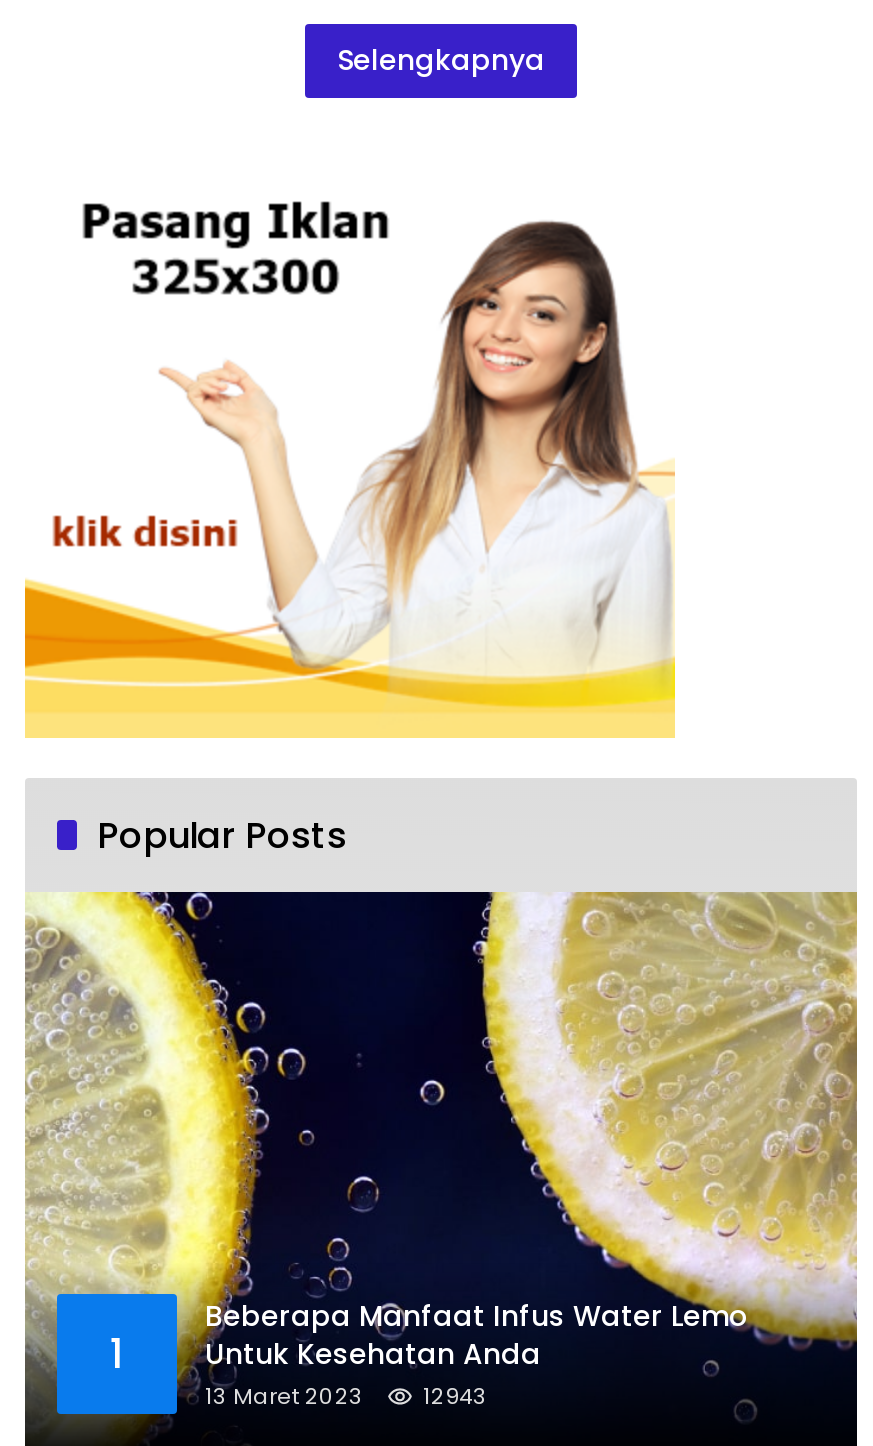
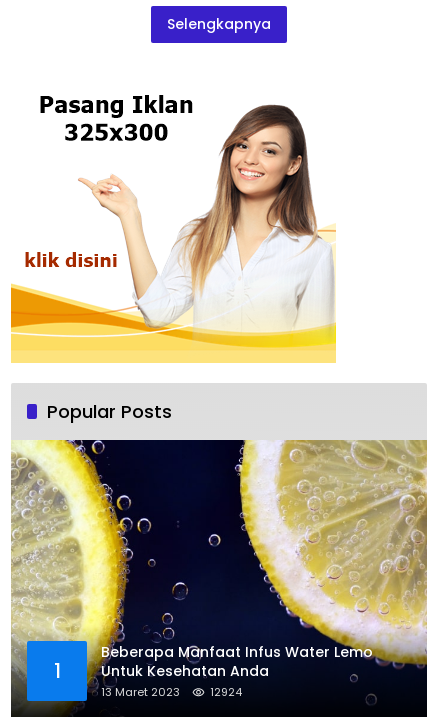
[205,1379,487,1411] 13 Maret 2023 12943 -> [101,683,242,699] 13 Maret 2023 12924

